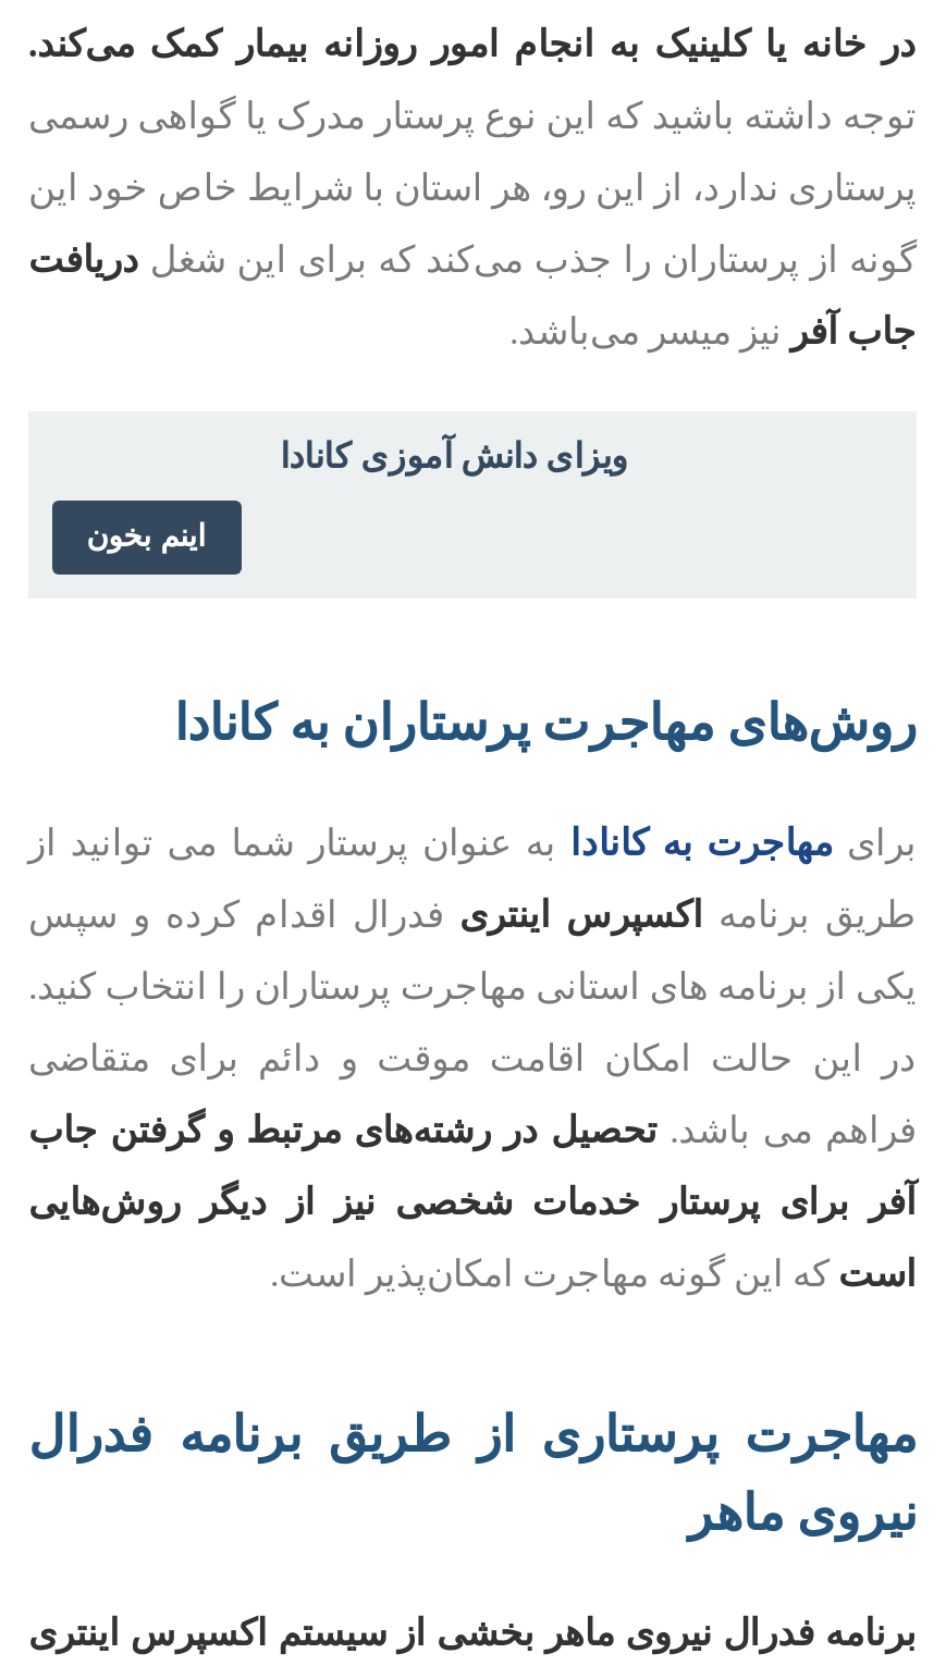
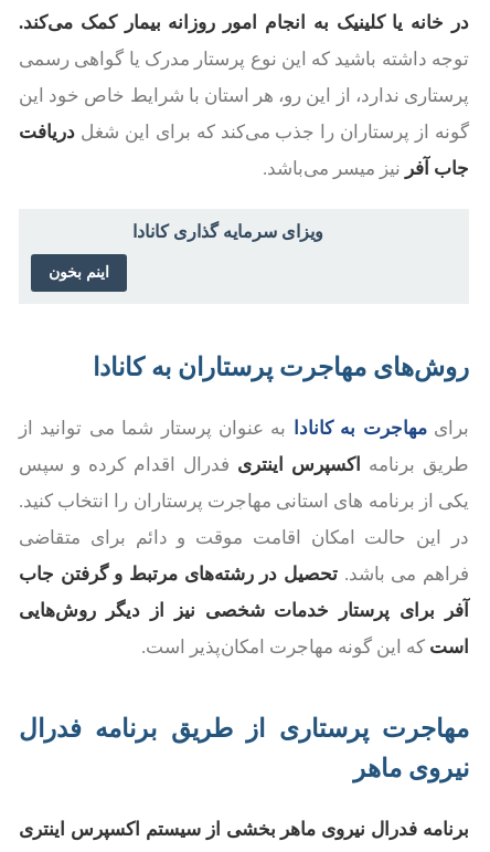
[280,438,628,475] ویزای دانش آموزی کانادا -> [132,222,323,241] ویزای سرمایه گذاری کانادا

